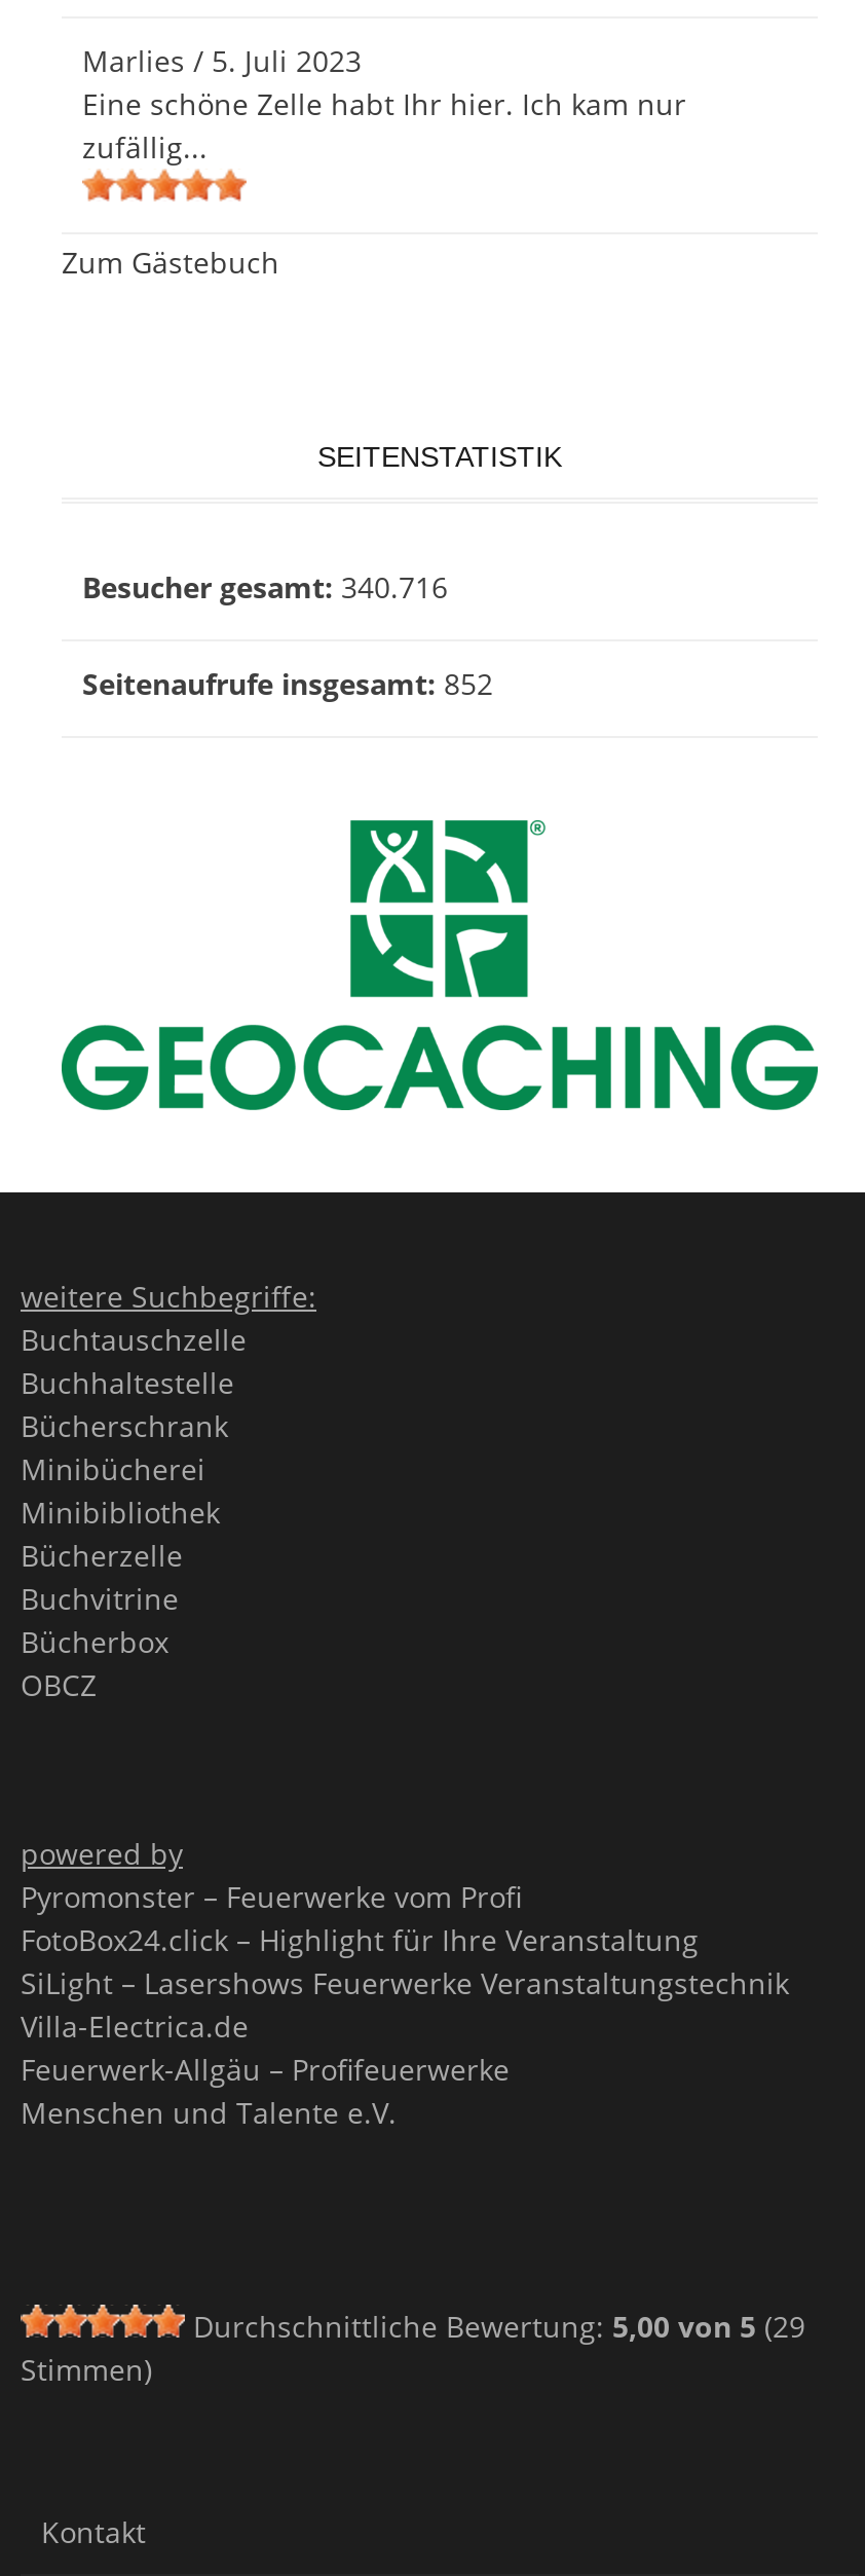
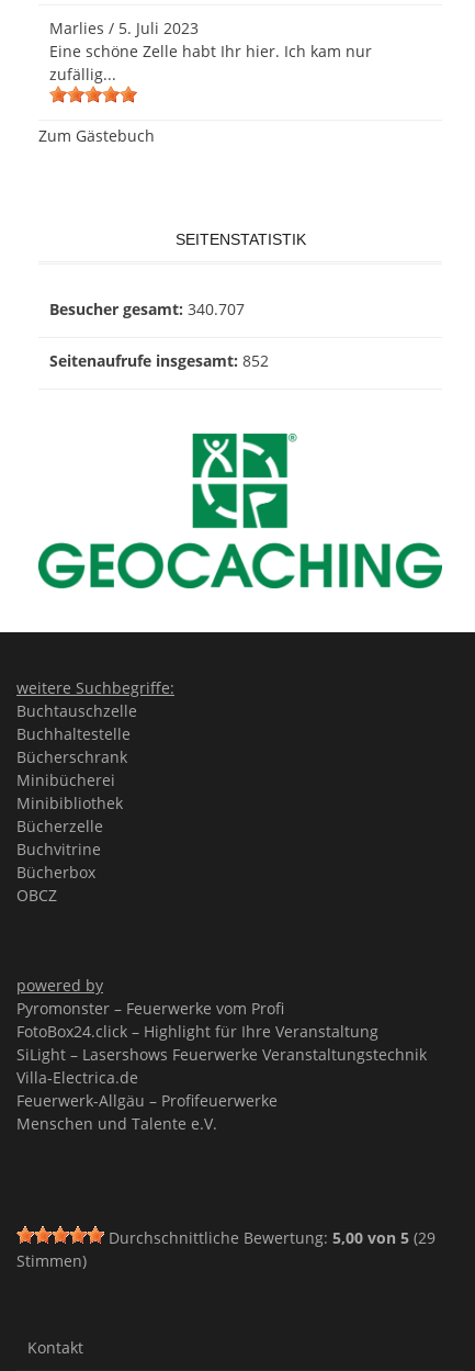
[82,568,448,607] Besucher gesamt: 340.716 -> [49,299,245,320] Besucher gesamt: 340.707

